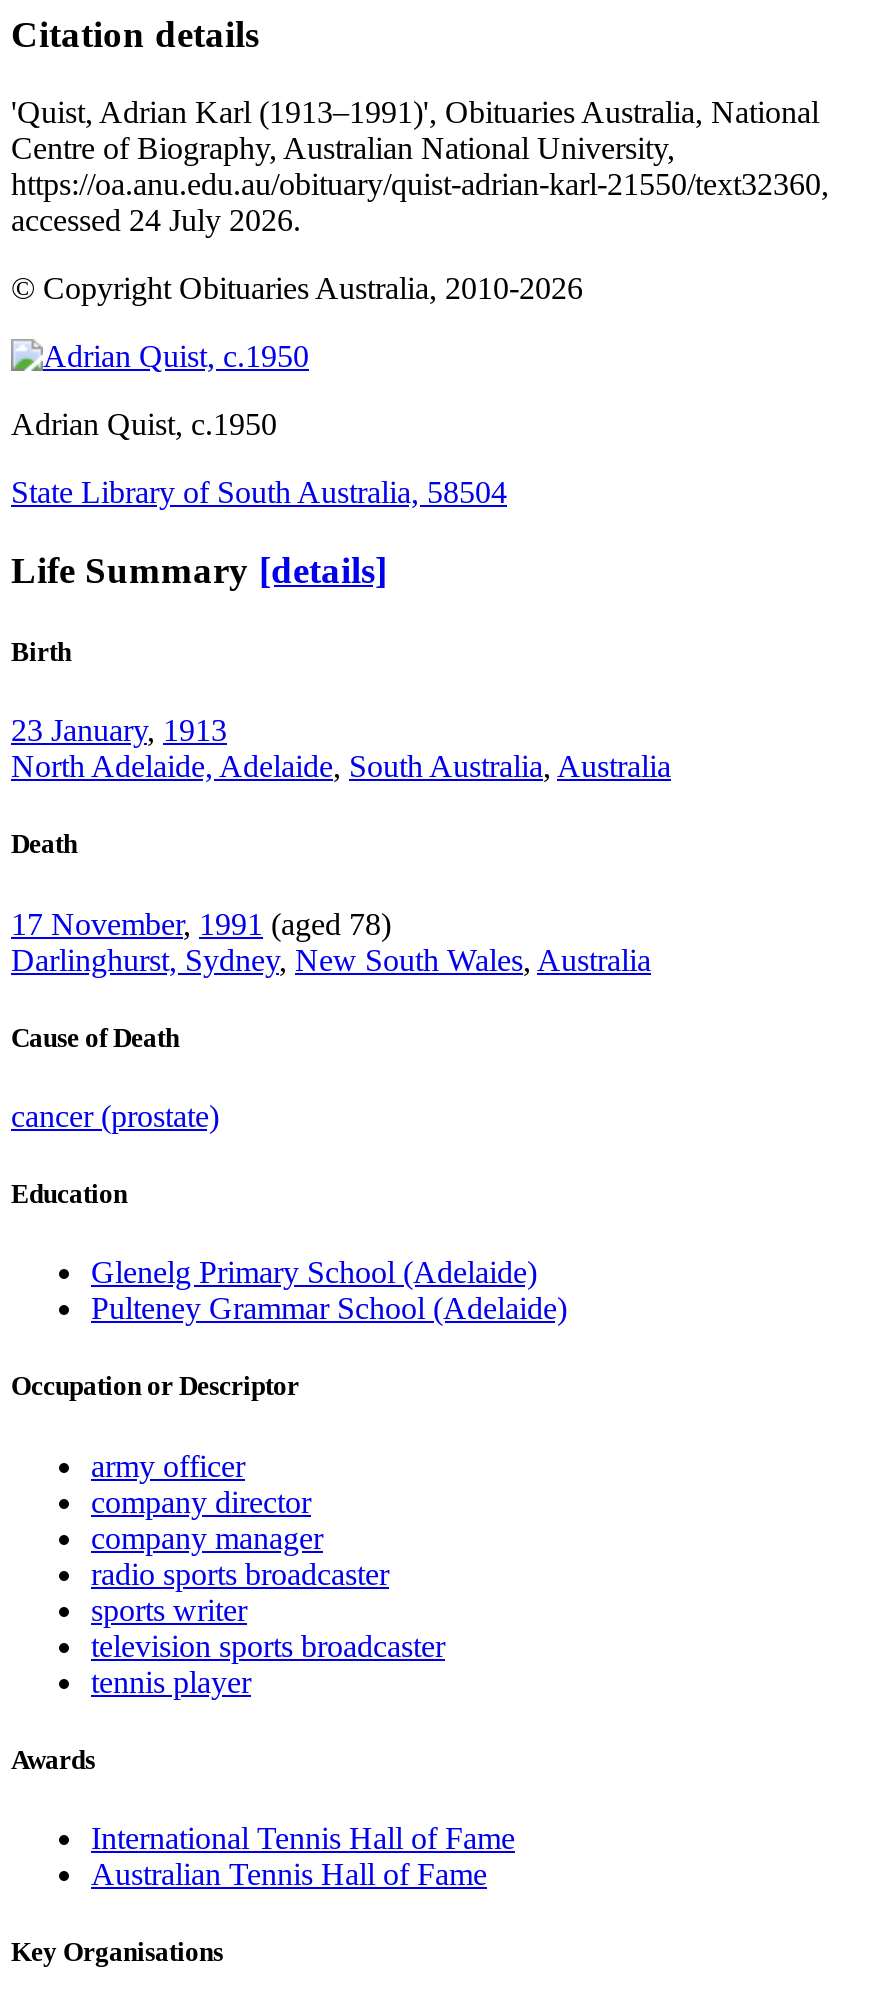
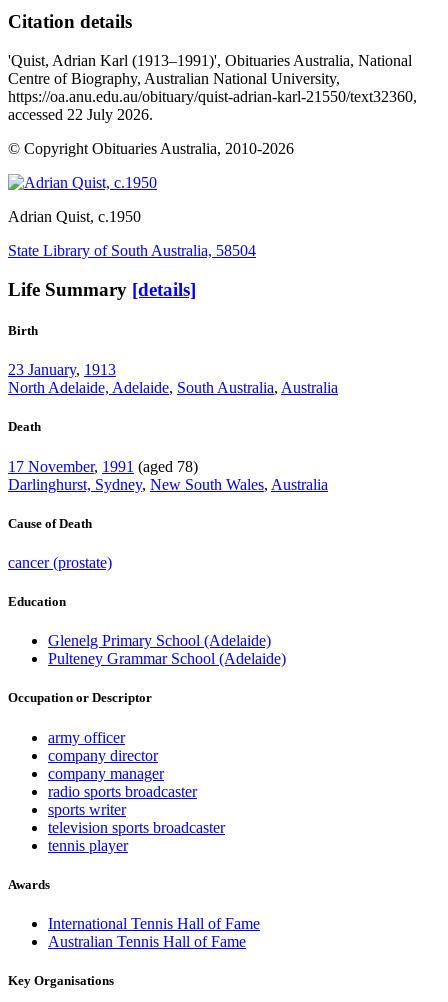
[11,203,301,237] accessed 24 July 2026. -> [8,106,153,123] accessed 22 July 2026.

